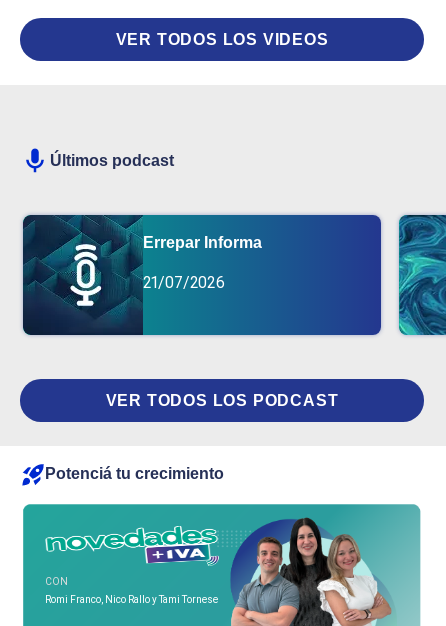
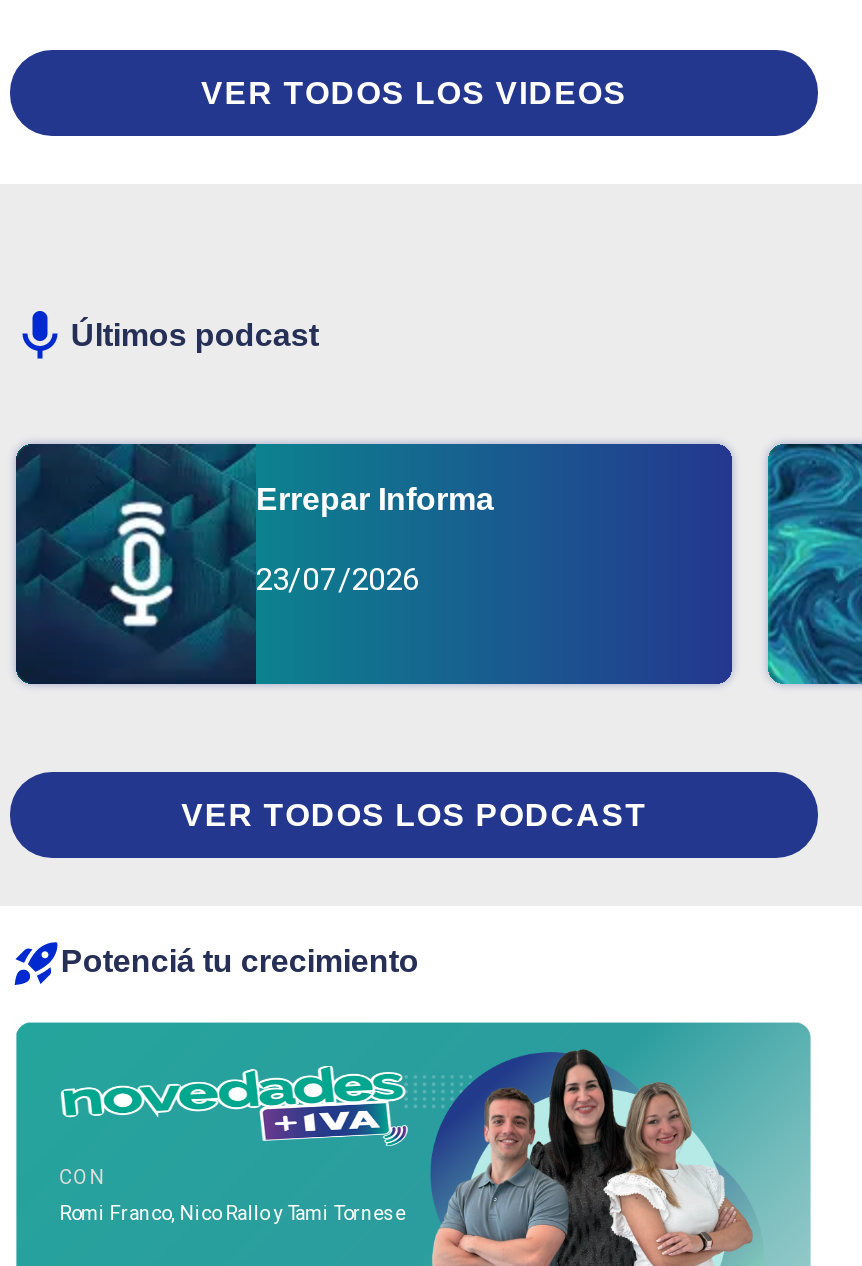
[143,273,225,292] 21/07/2026 -> [256,560,422,598] 23/07/2026

